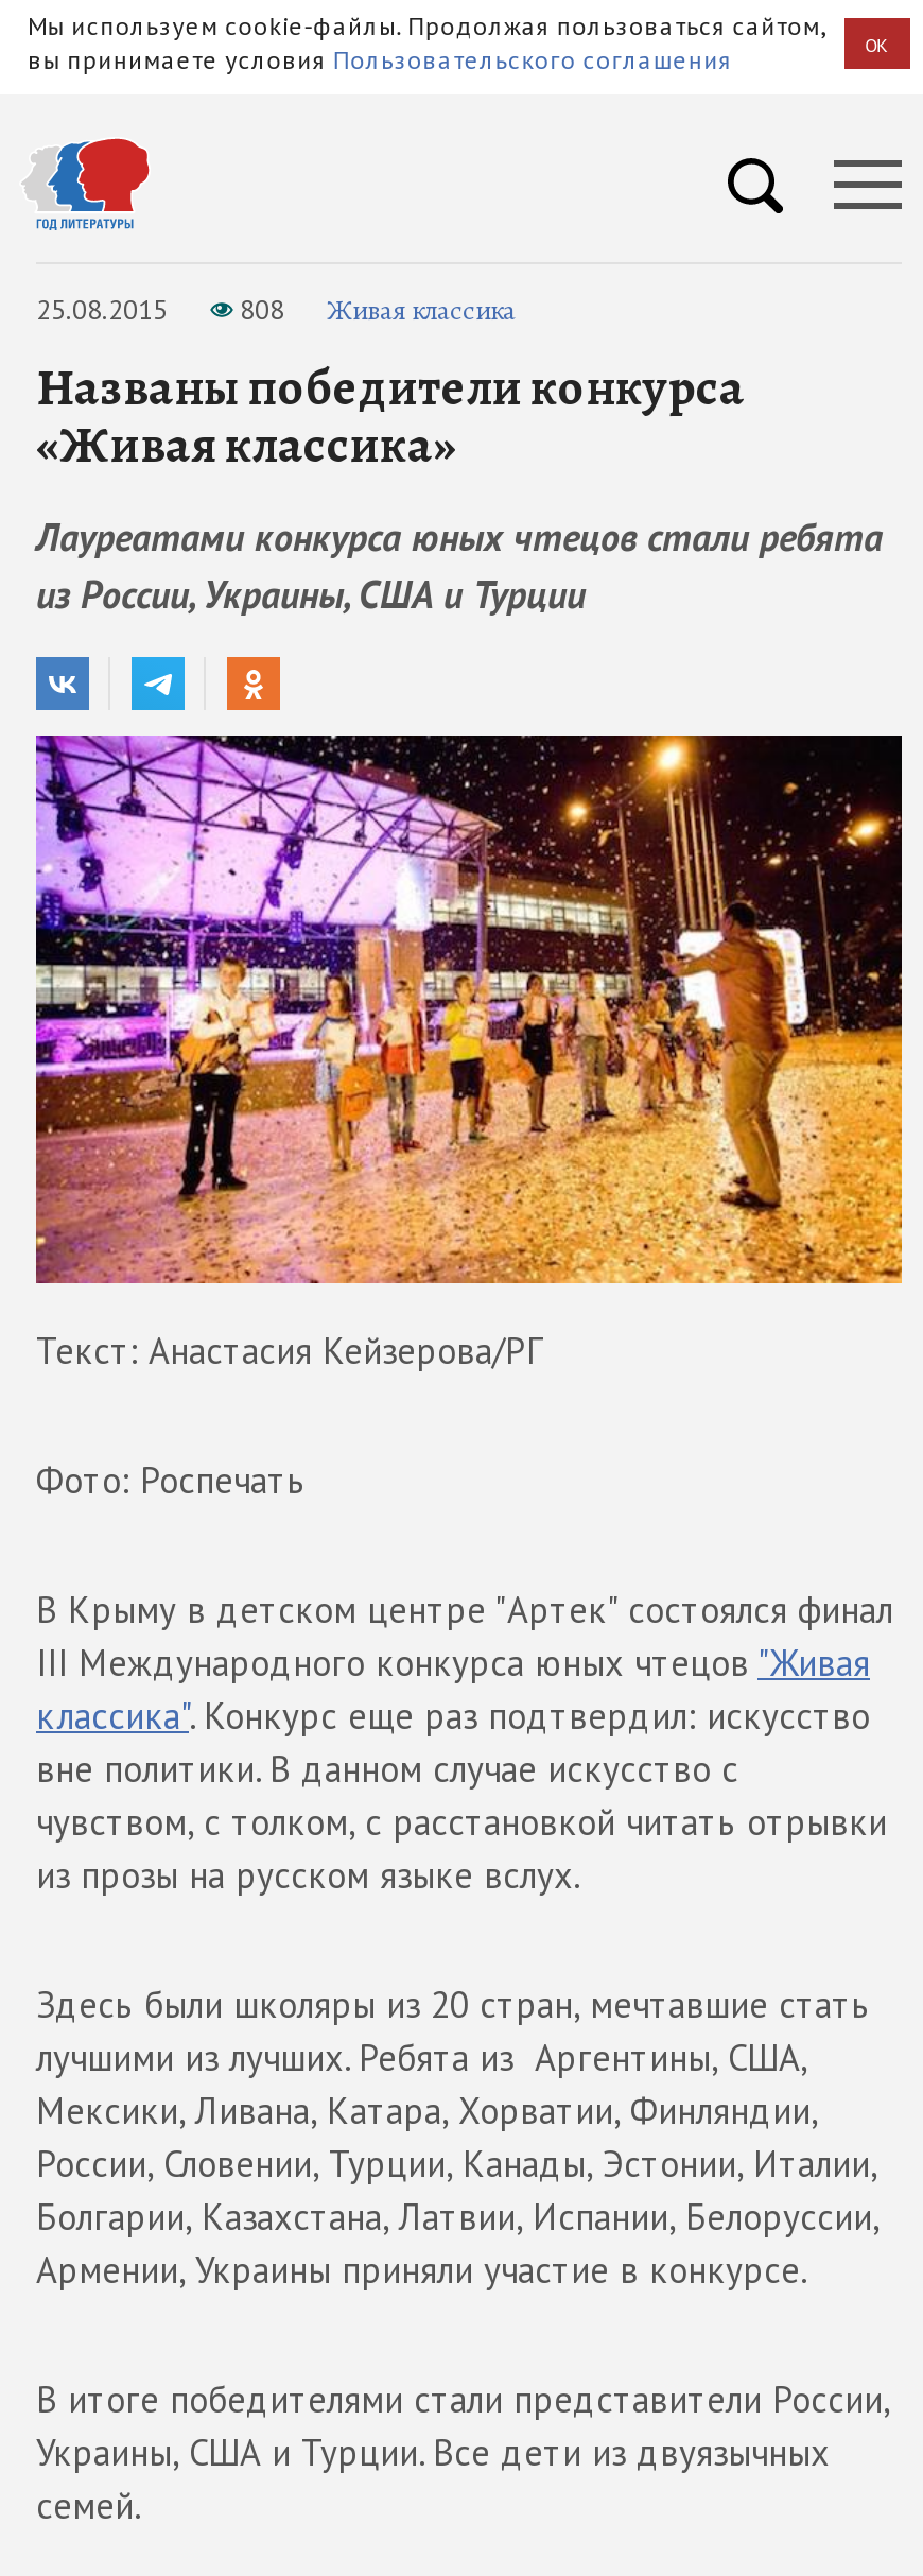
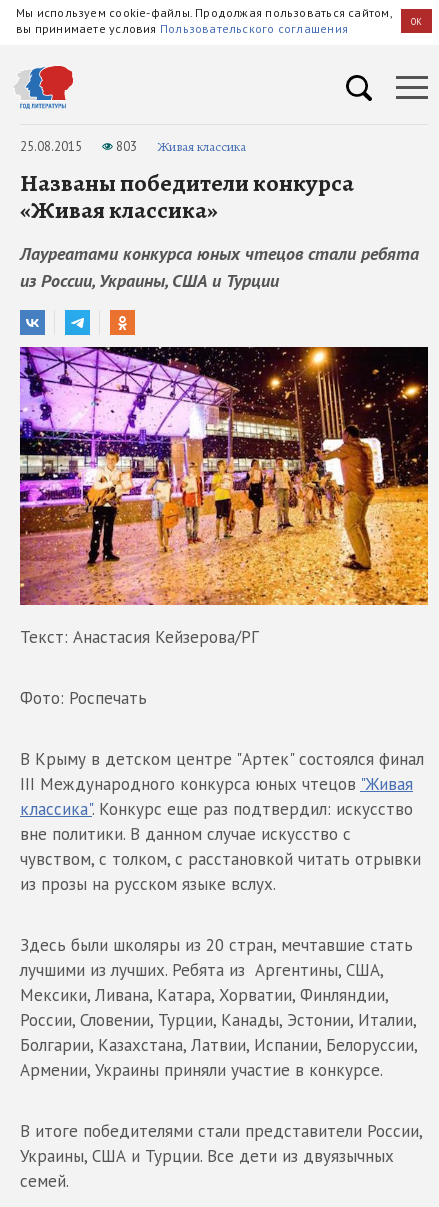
[36,292,516,328] 25.08.2015 808 Живая классика -> [20,138,246,155] 25.08.2015 803 Живая классика

